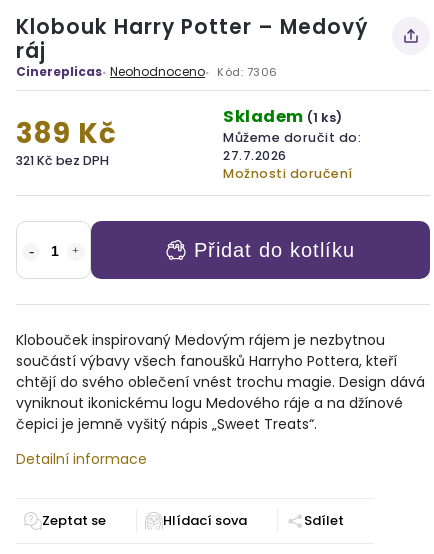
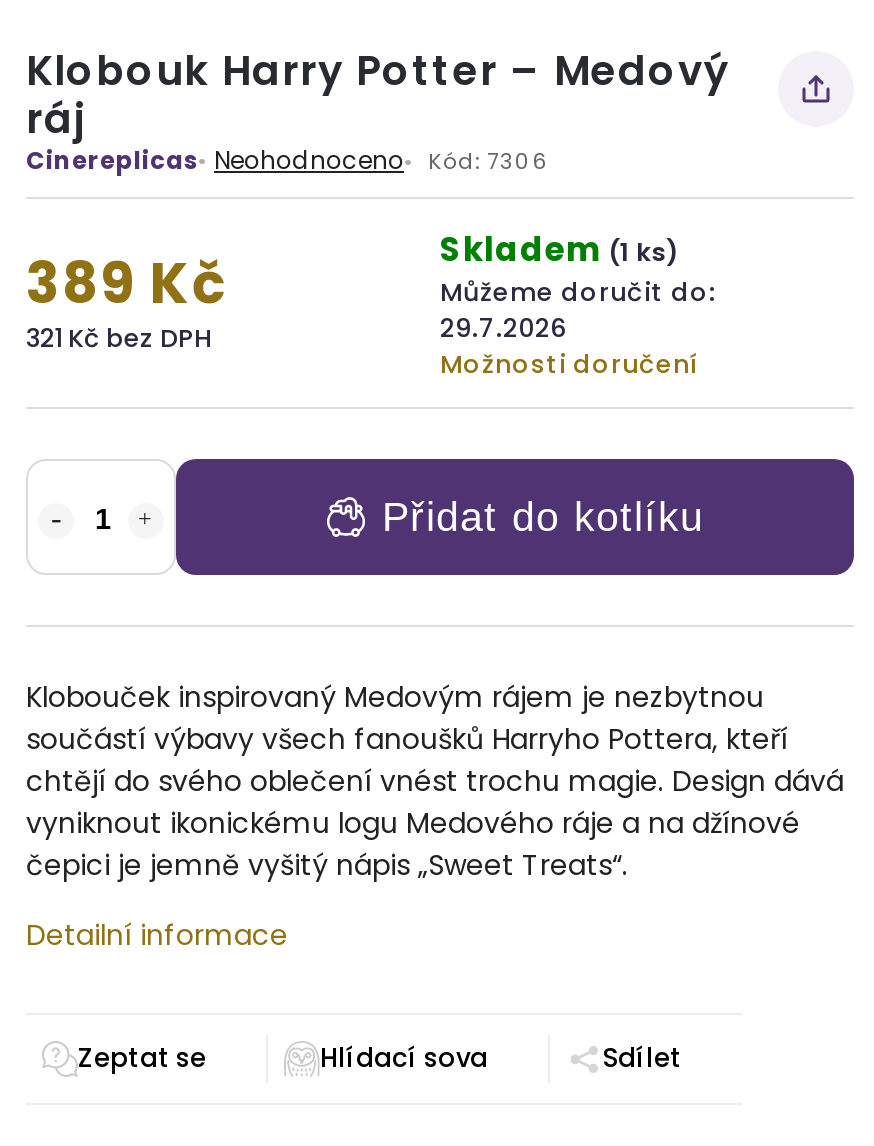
[223,146,286,163] 27.7.2026 -> [440,310,567,344] 29.7.2026

